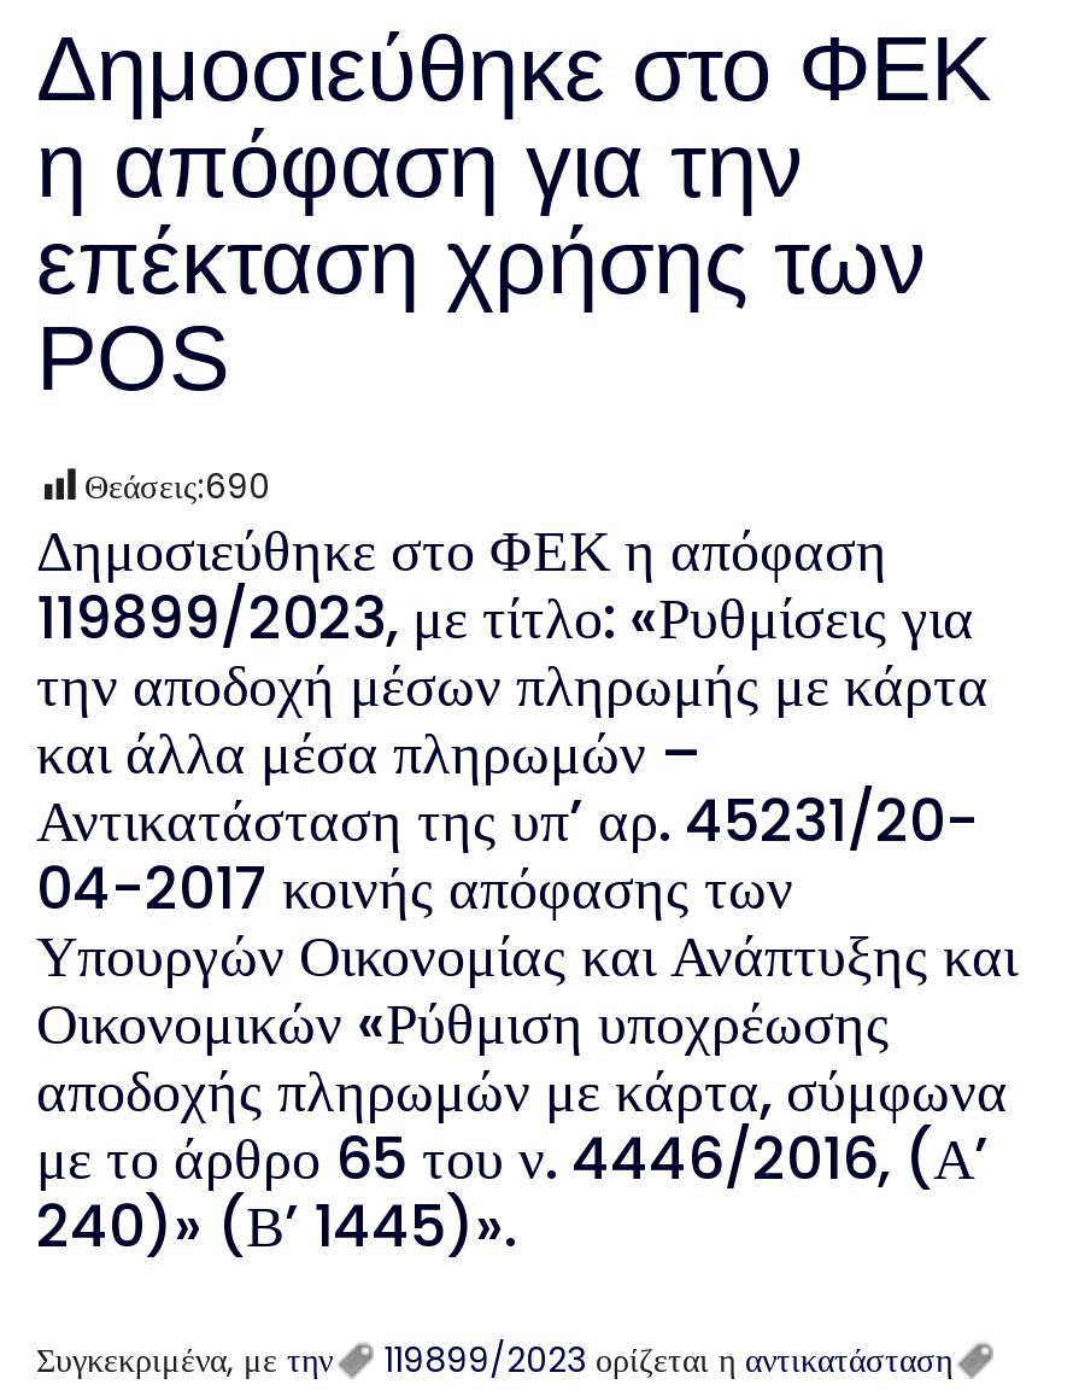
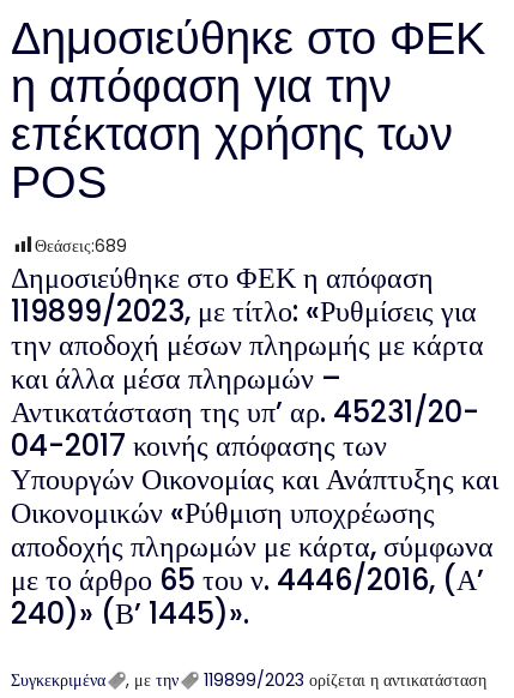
[84,463,270,511] Θεάσεις:690 -> [35,234,127,258] Θεάσεις:689

